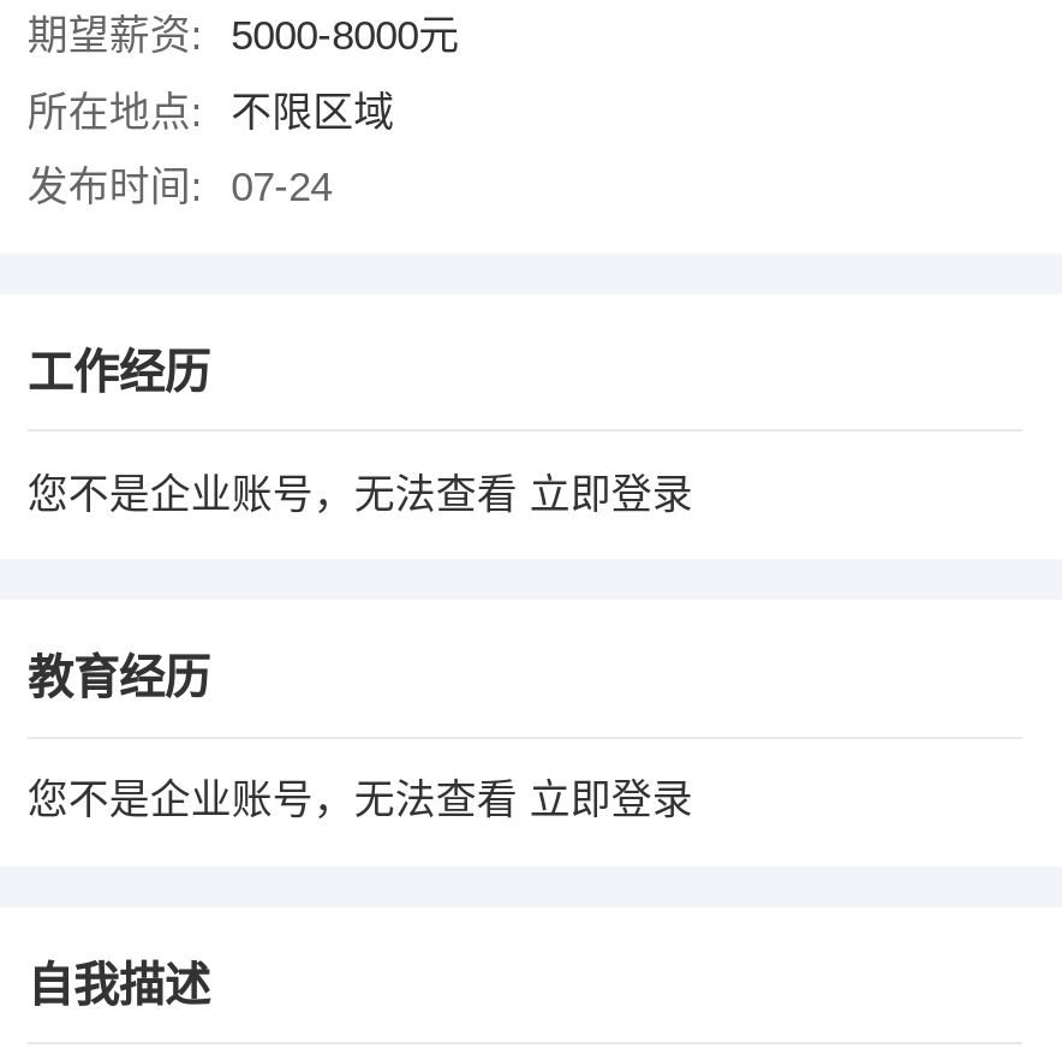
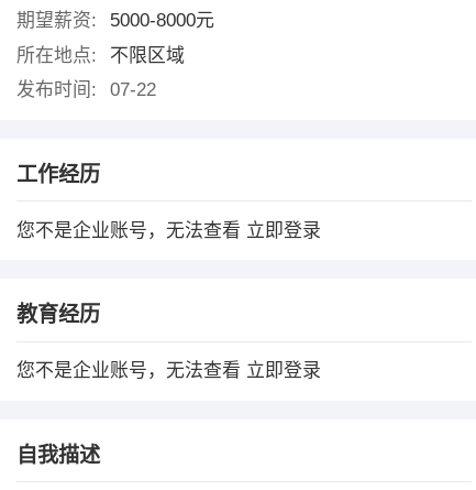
[27,165,332,211] 发布时间: 07-24 -> [16,80,156,101] 发布时间: 07-22

